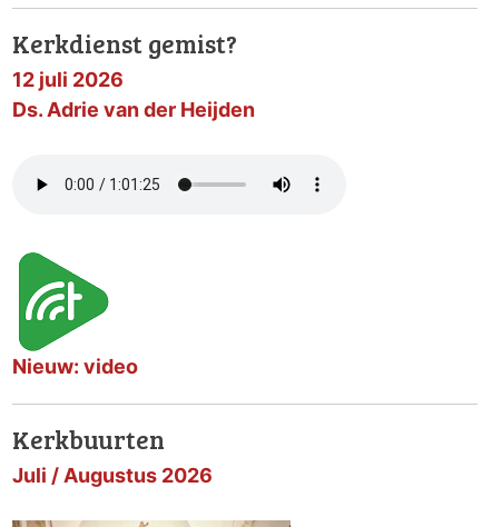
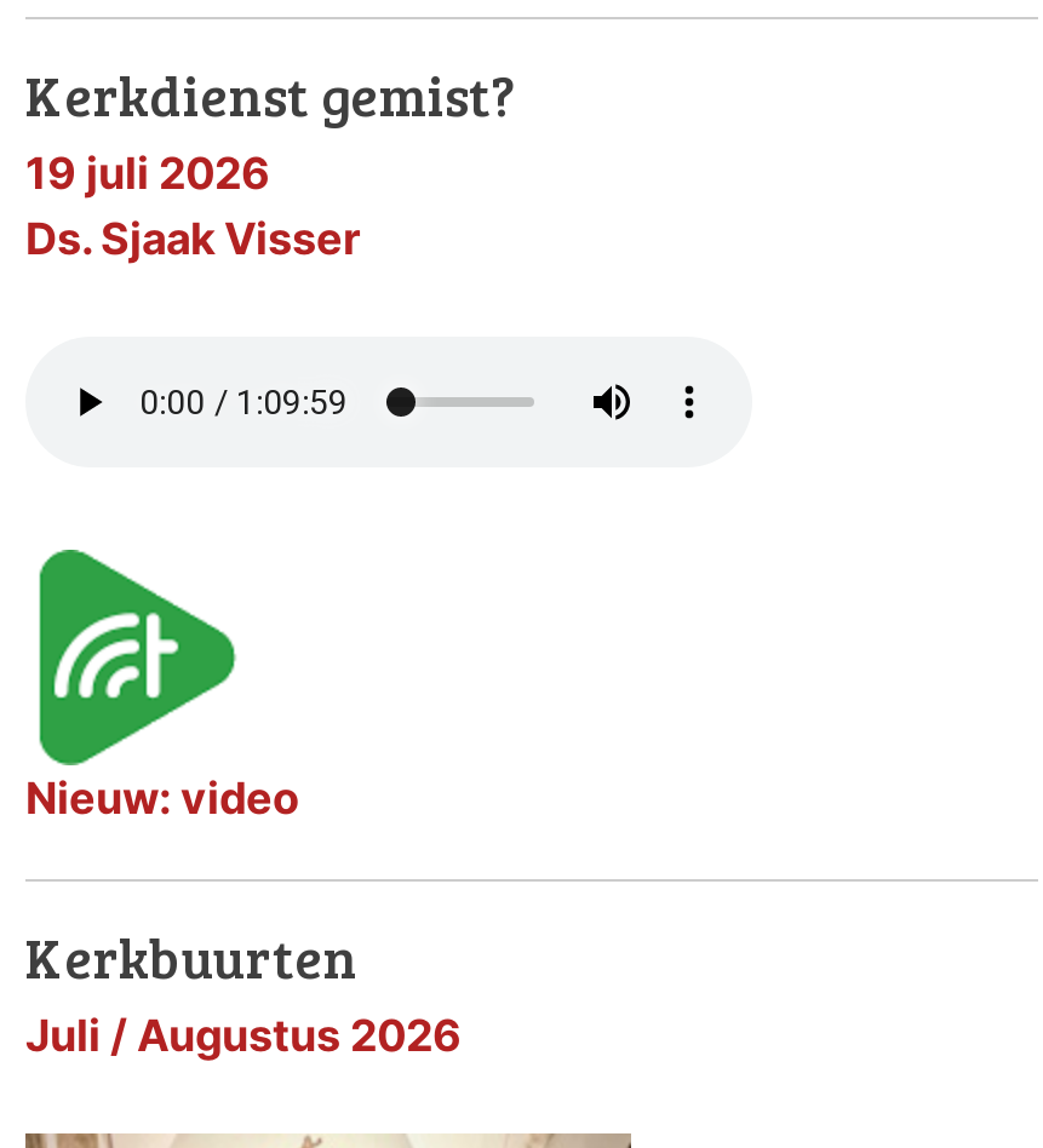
[12,68,255,122] 12 juli 2026 | Ds. Adrie van der Heijden -> [25,148,360,265] 19 juli 2026 | Ds. Sjaak Visser

